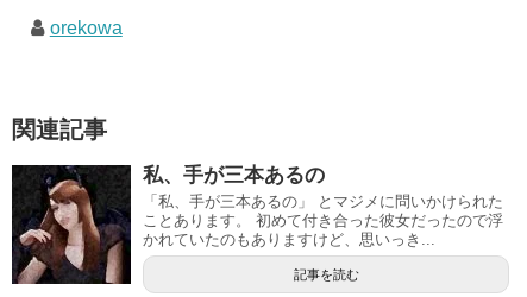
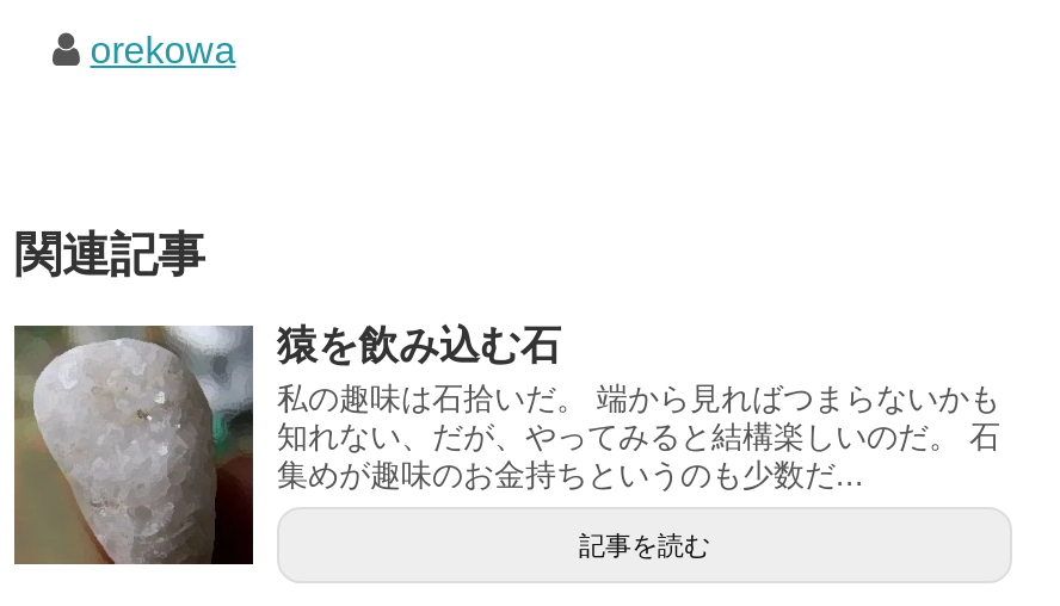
[11,164,503,285] [image] | 私、手が三本あるの | 「私、手が三本あるの」 とマジメに問いかけられた | ことあります。 初めて付き合った彼女だったので浮 | かれていたのもありますけど、思いっき... -> [12,323,1000,567] [image] | 猿を飲み込む石 | 私の趣味は石拾いだ。 端から見ればつまらないかも | 知れない、だが、やってみると結構楽しいのだ。 石 | 集めが趣味のお金持ちというのも少数だ...

